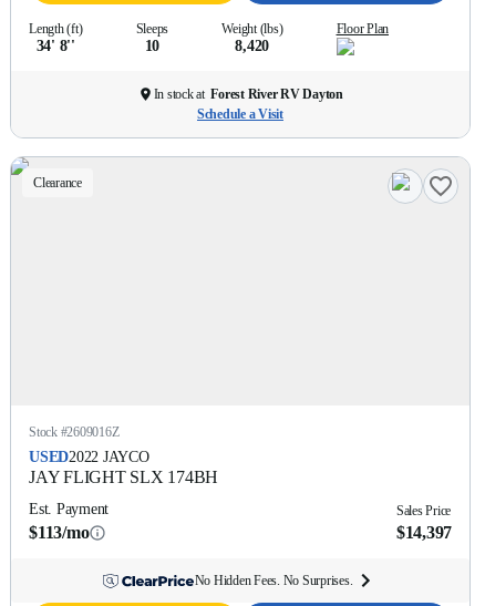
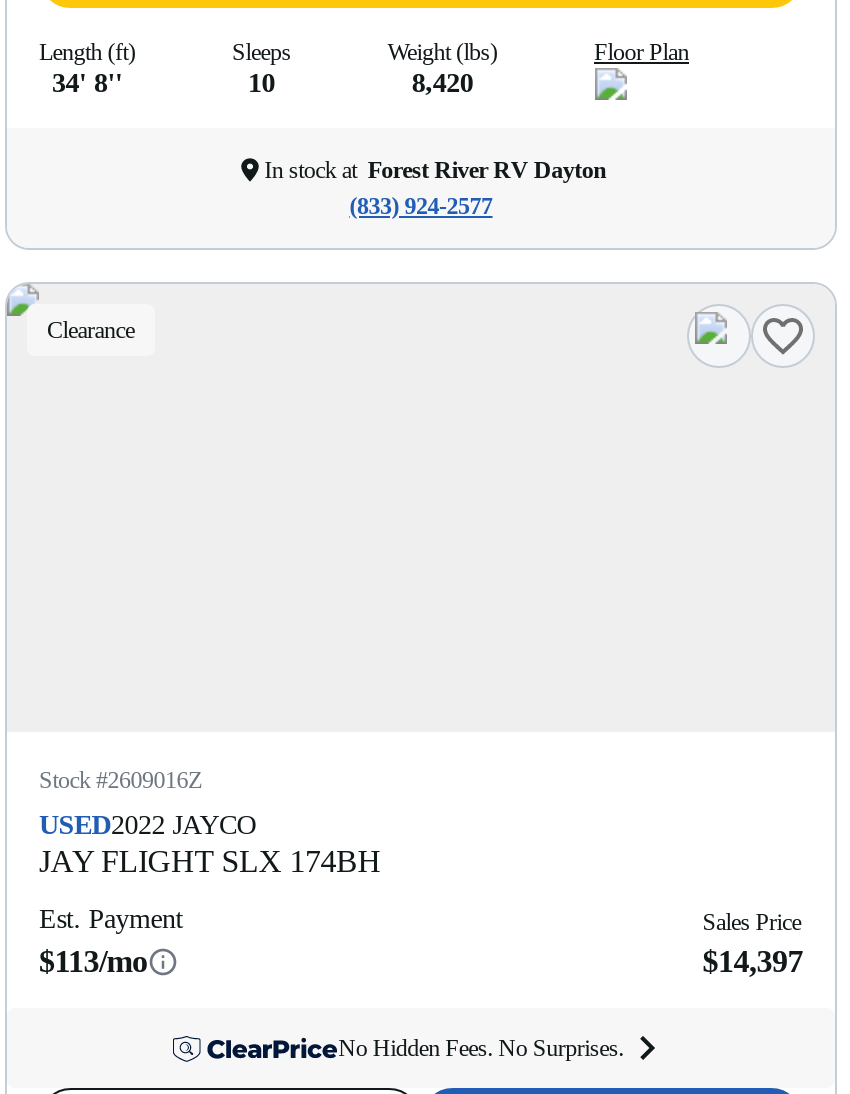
[197,106,283,122] Schedule a Visit -> [349,192,492,220] (833) 924-2577

